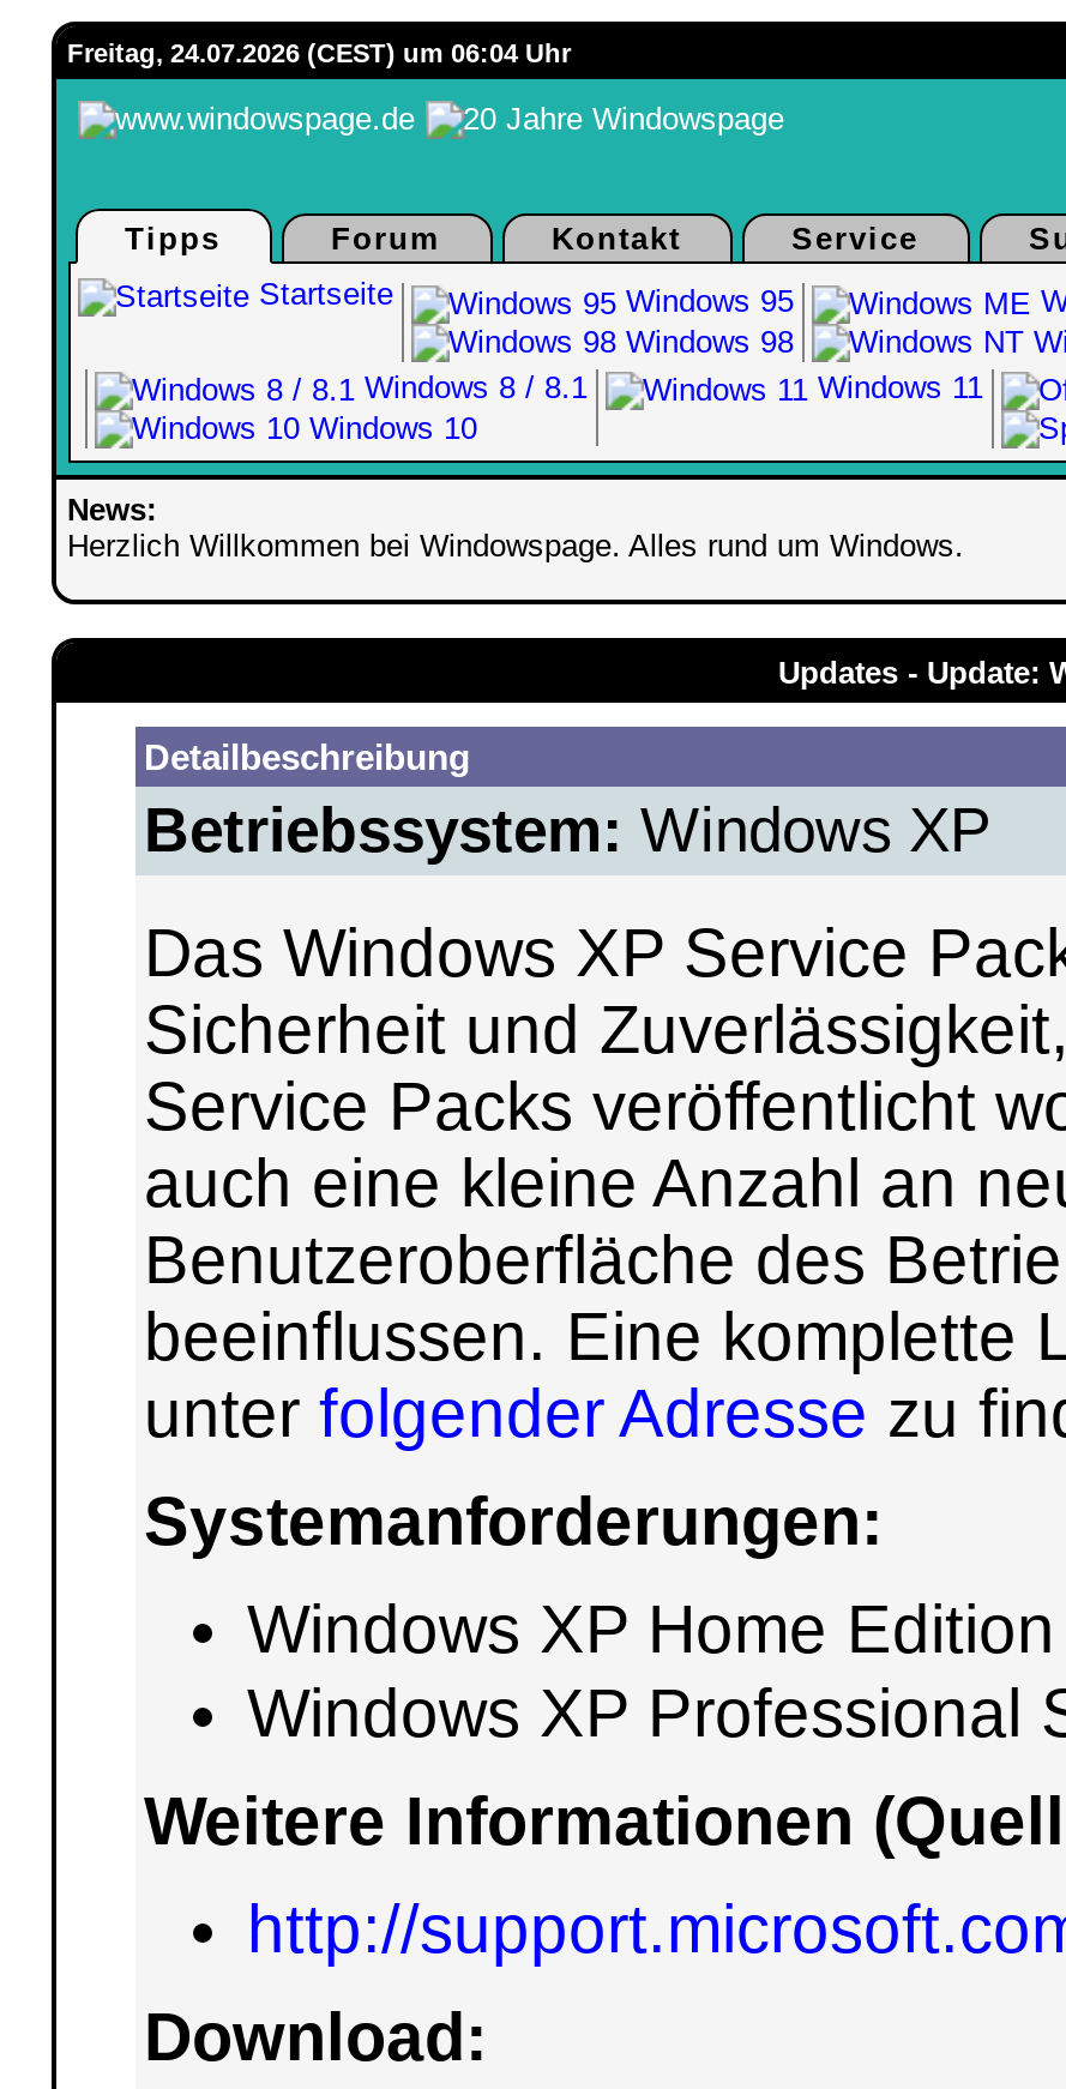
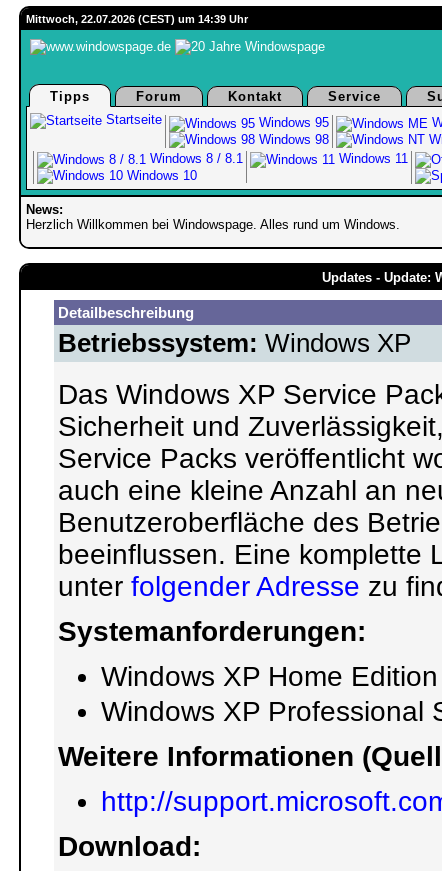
[67,38,571,67] Freitag, 24.07.2026 (CEST) um 06:04 Uhr -> [25,13,247,25] Mittwoch, 22.07.2026 (CEST) um 14:39 Uhr

